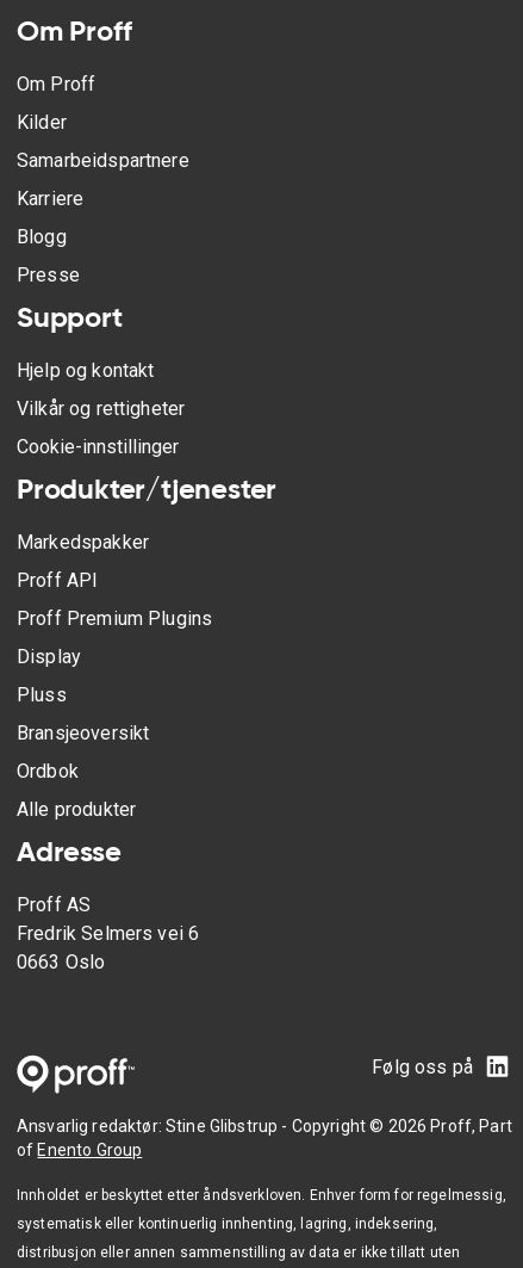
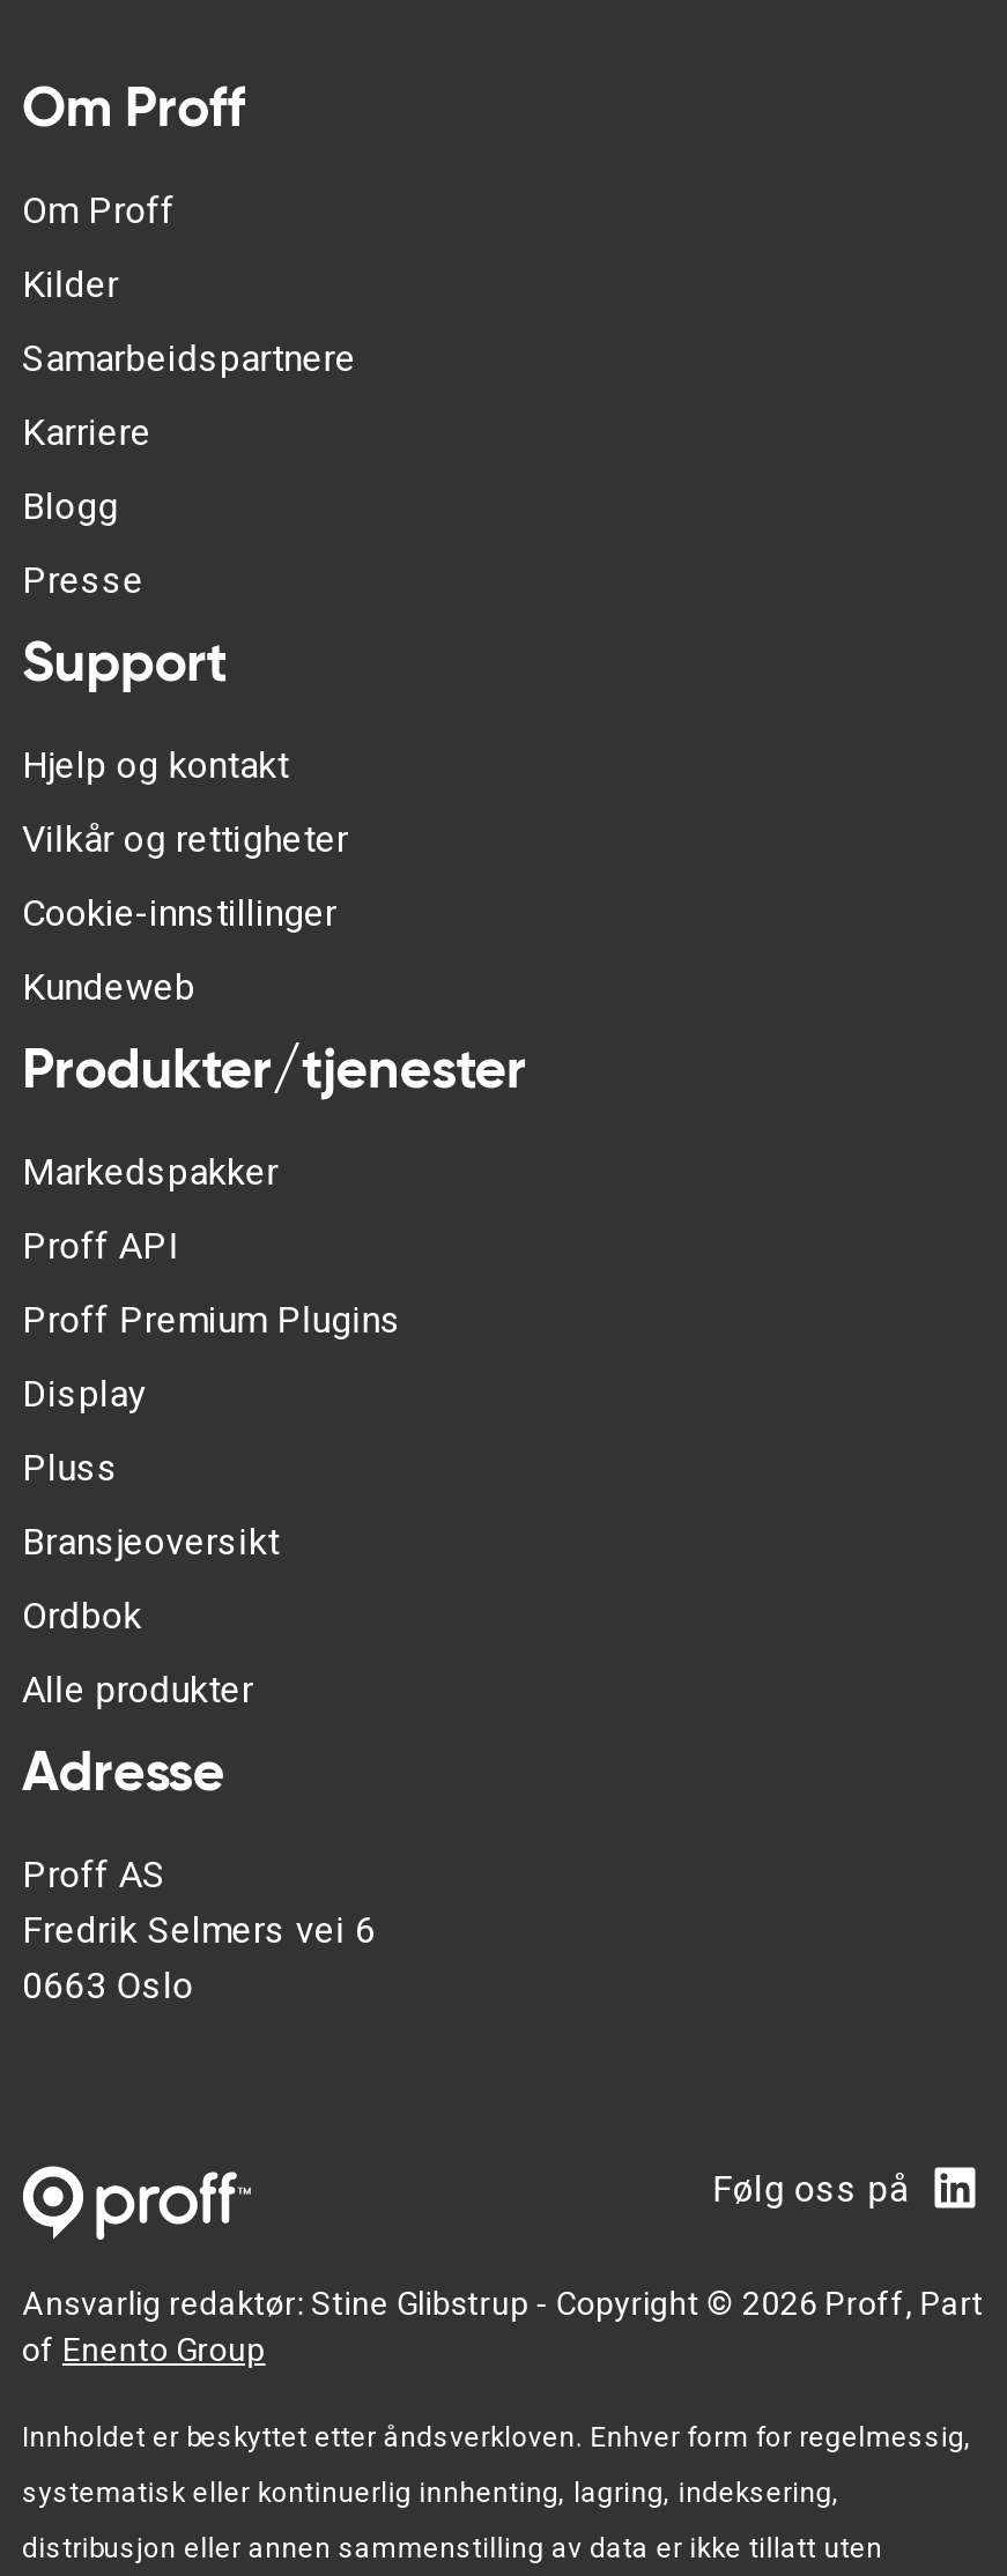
none -> [22,965,196,1009] Kundeweb

